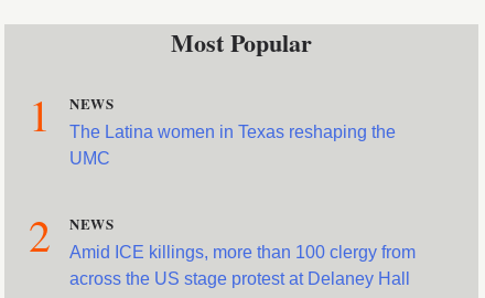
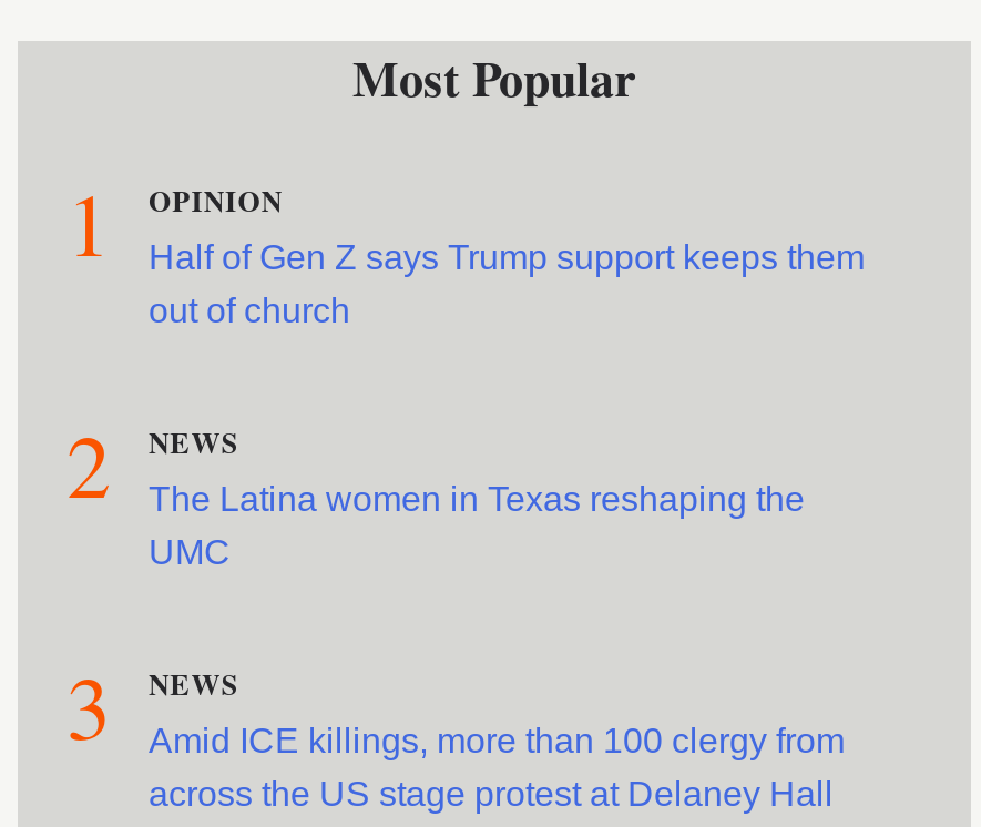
none -> [67,179,865,523] OPINION | Half of Gen Z says Trump support keeps them | out of church | 2
[29,206,416,264] 2 NEWS Amid ICE killings, more than 100 clergy from -> [67,647,845,764] 3 NEWS Amid ICE killings, more than 100 clergy from

